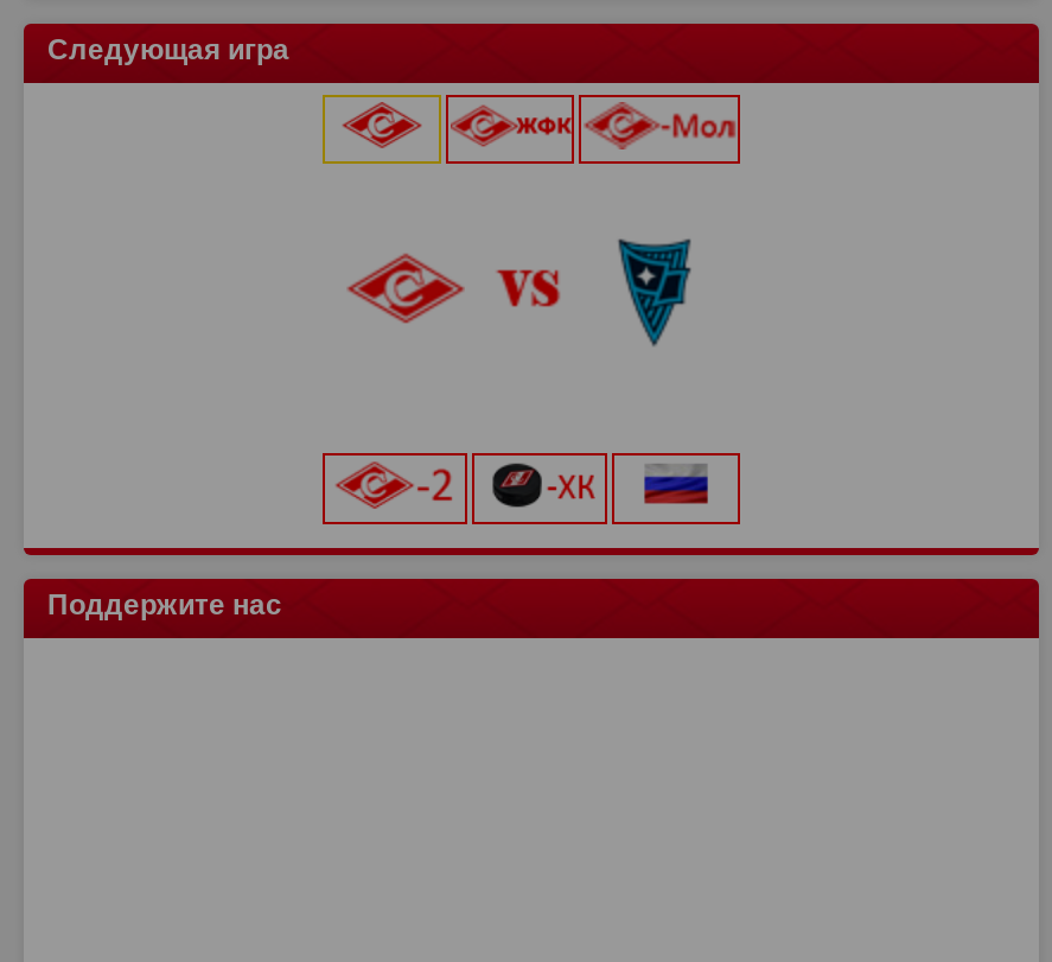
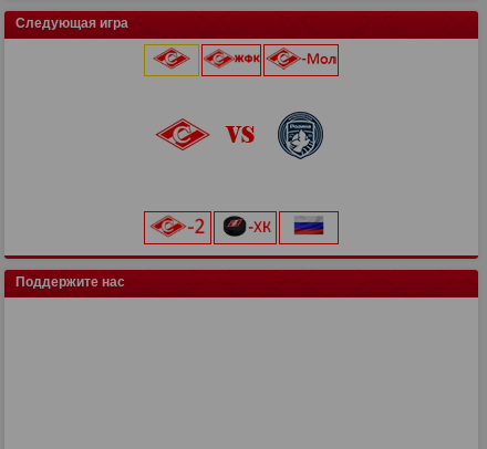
[610,237,707,342] [image] -> [277,111,324,158] [image]

